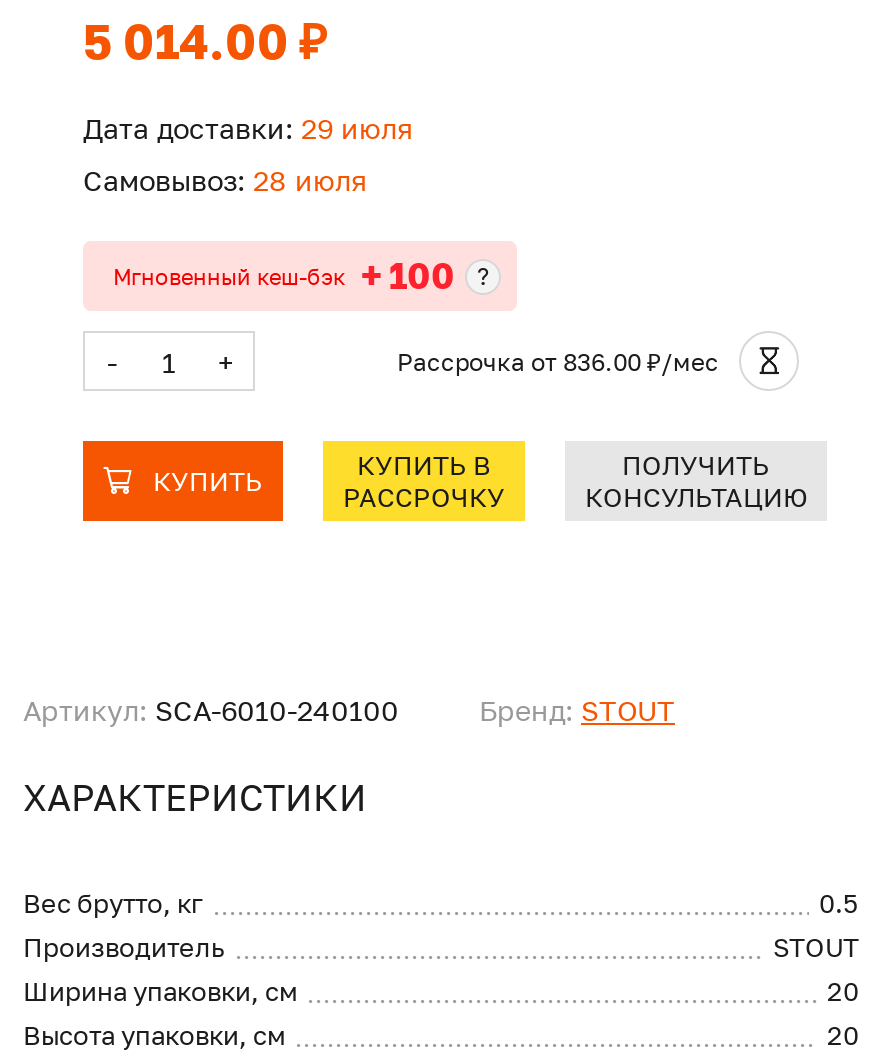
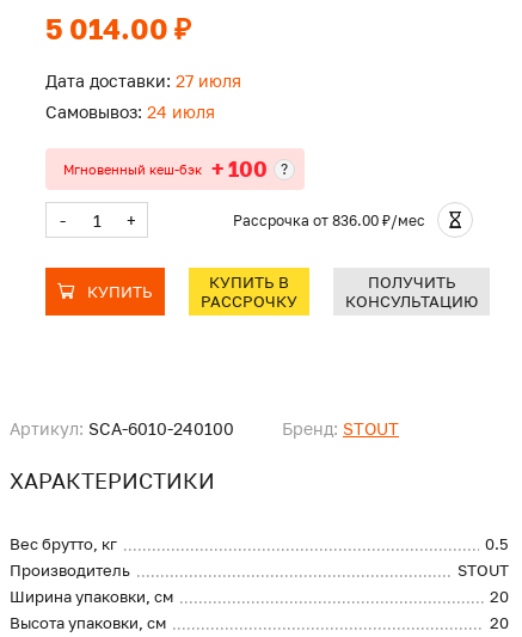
[83,112,413,146] Дата доставки: 29 июля -> [45,71,241,91] Дата доставки: 27 июля
[83,164,367,198] Самовывоз: 28 июля -> [45,102,215,122] Самовывоз: 24 июля

